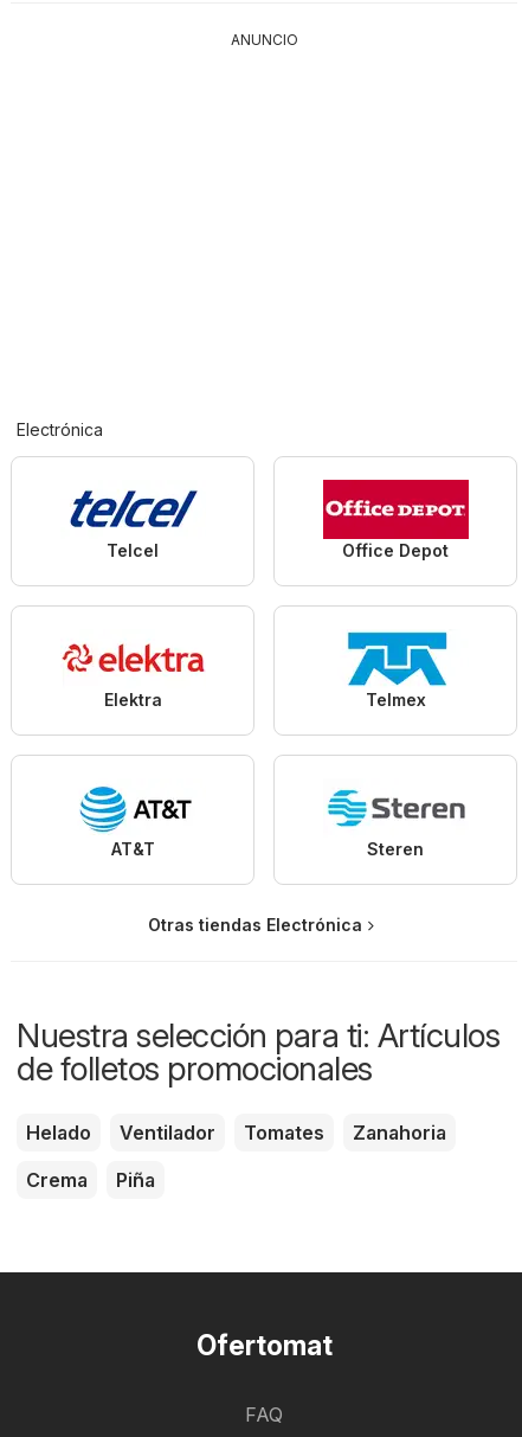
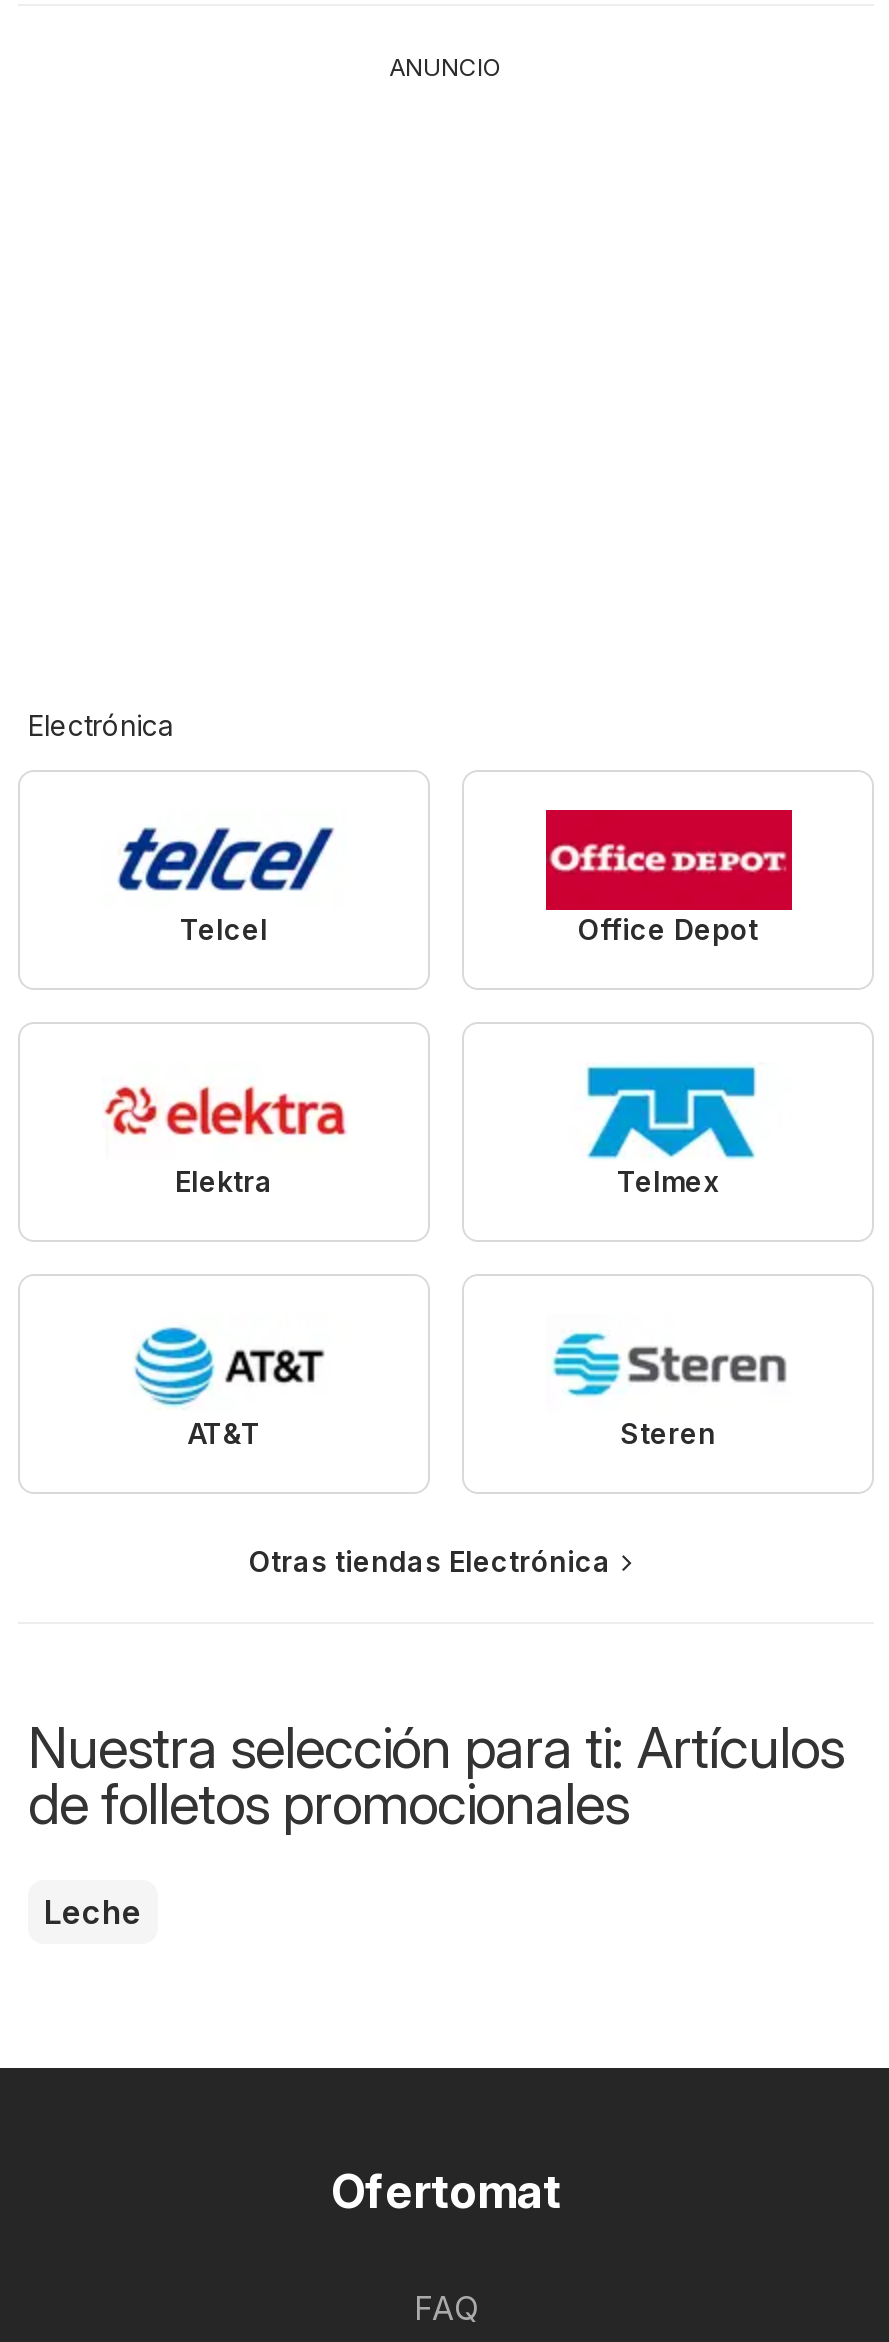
[26,1121,446,1192] Helado | Ventilador | Tomates | Zanahoria | Crema | Piña -> [44,1893,142,1933] Leche

